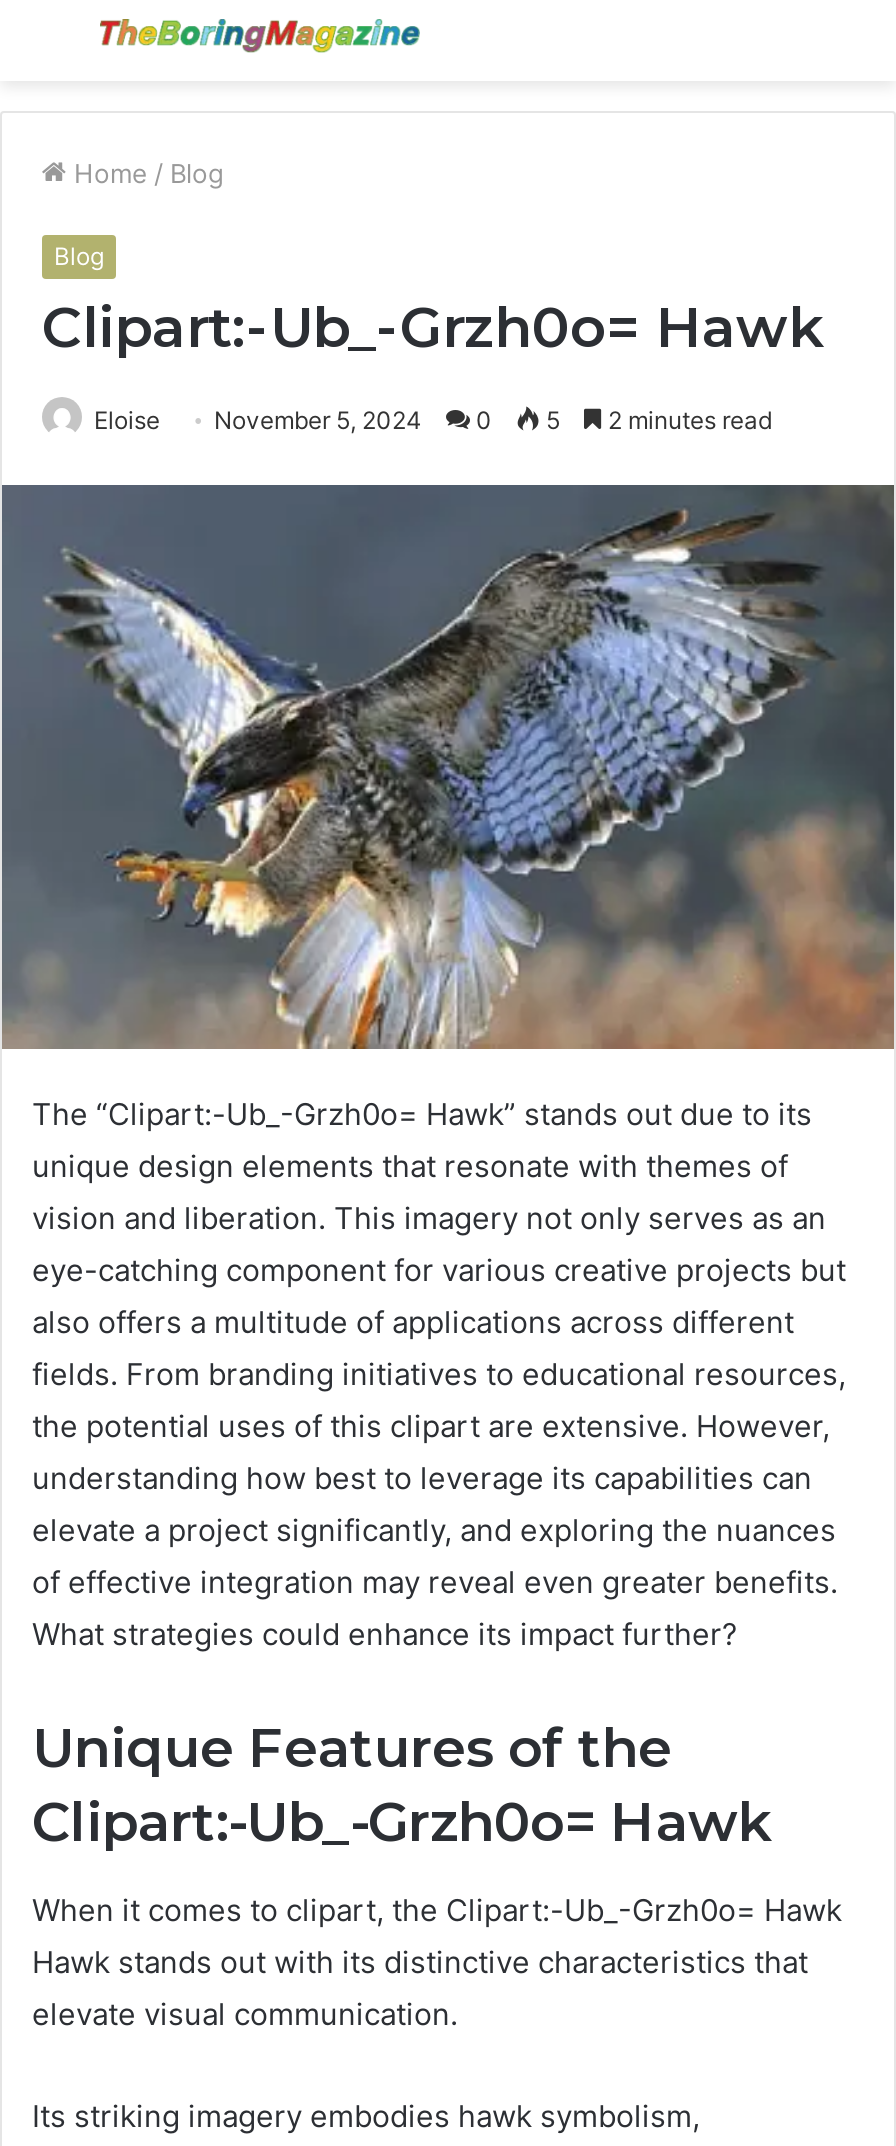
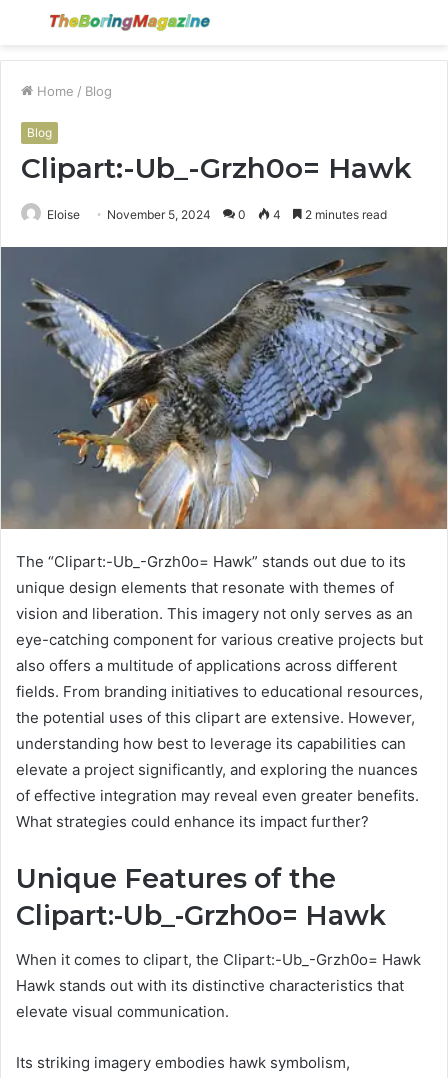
[94,405,772,435] Eloise November 5, 2024 0 5 2 minutes read -> [47,207,387,222] Eloise November 5, 2024 0 4 2 minutes read

